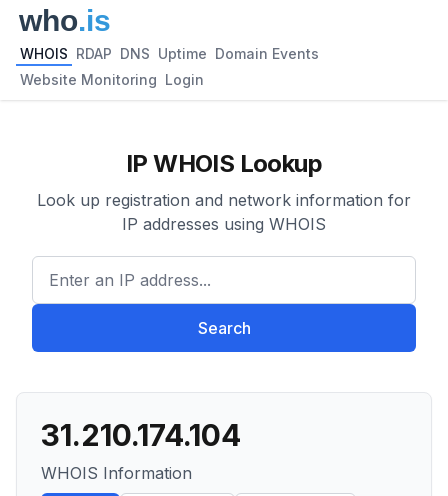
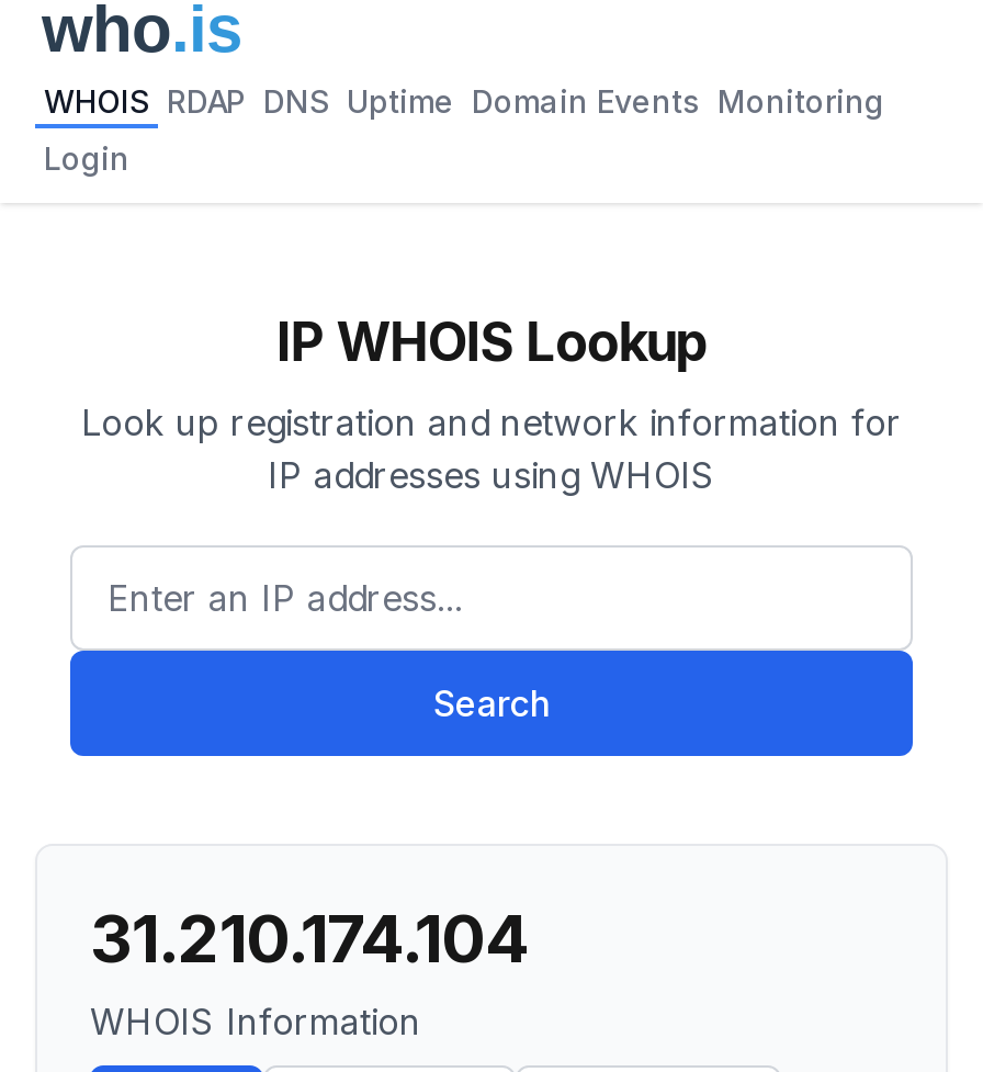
[20,45,319,62] WHOIS RDAP DNS Uptime Domain Events -> [44,82,884,120] WHOIS RDAP DNS Uptime Domain Events Monitoring
[20,71,204,88] Website Monitoring Login -> [44,139,129,177] Login

